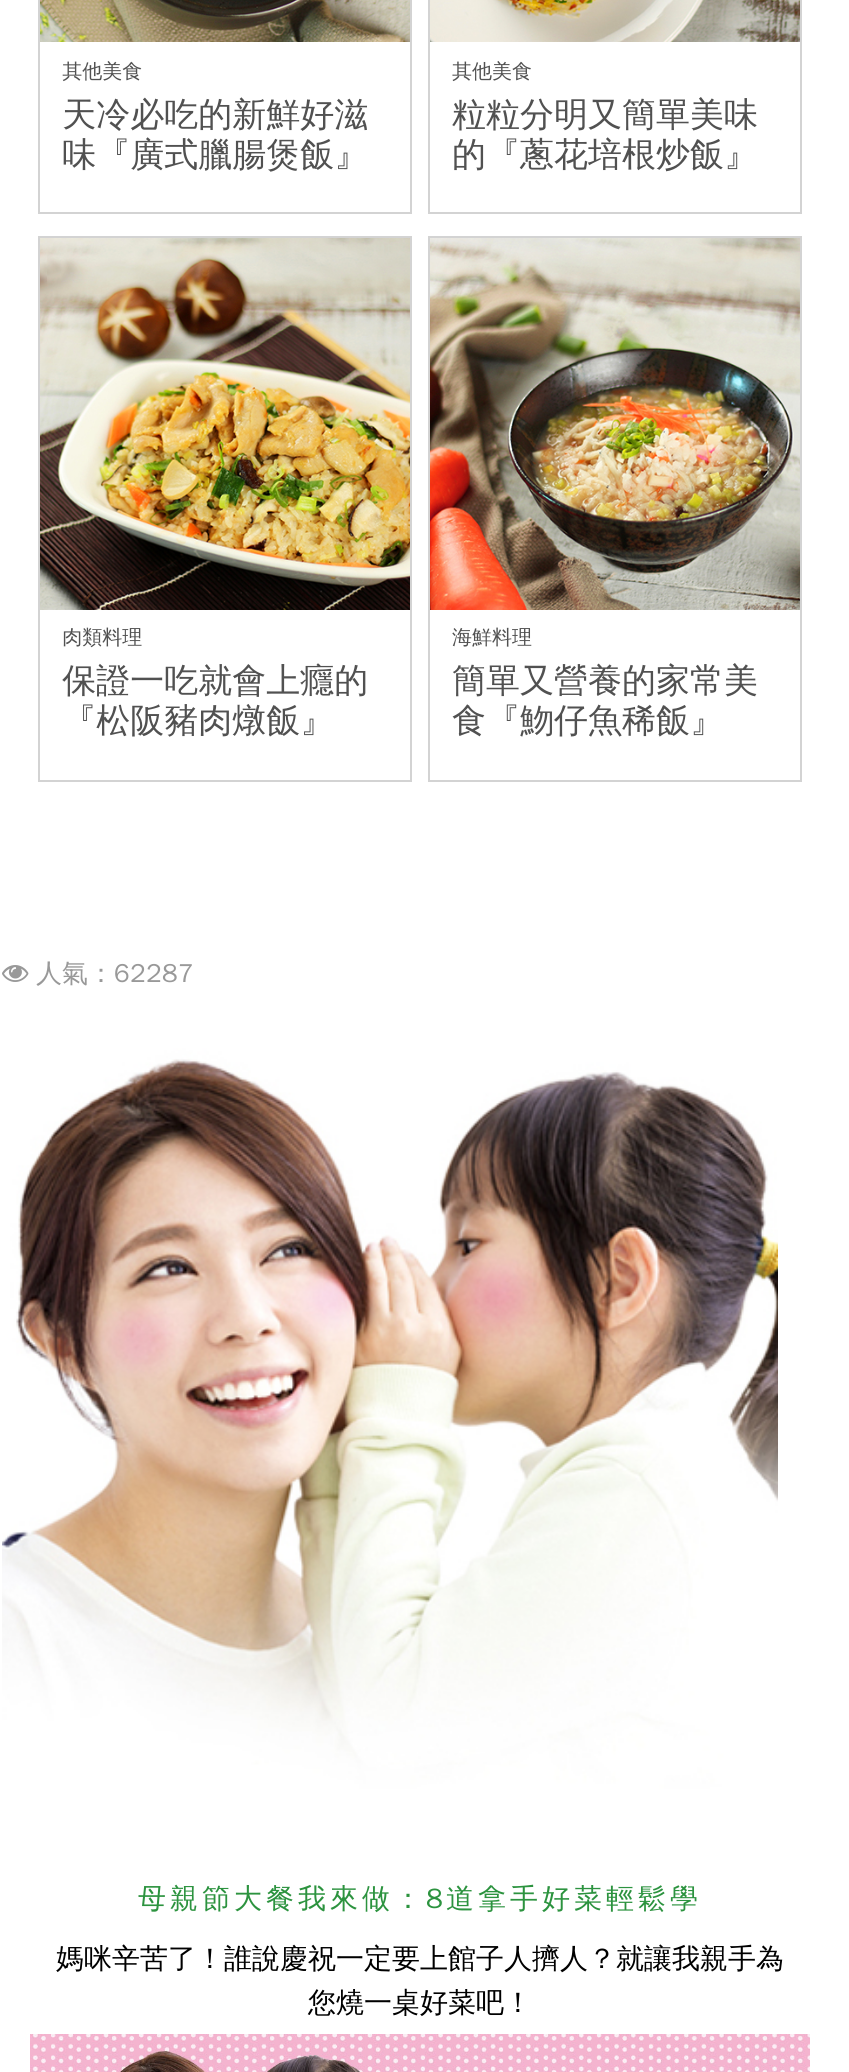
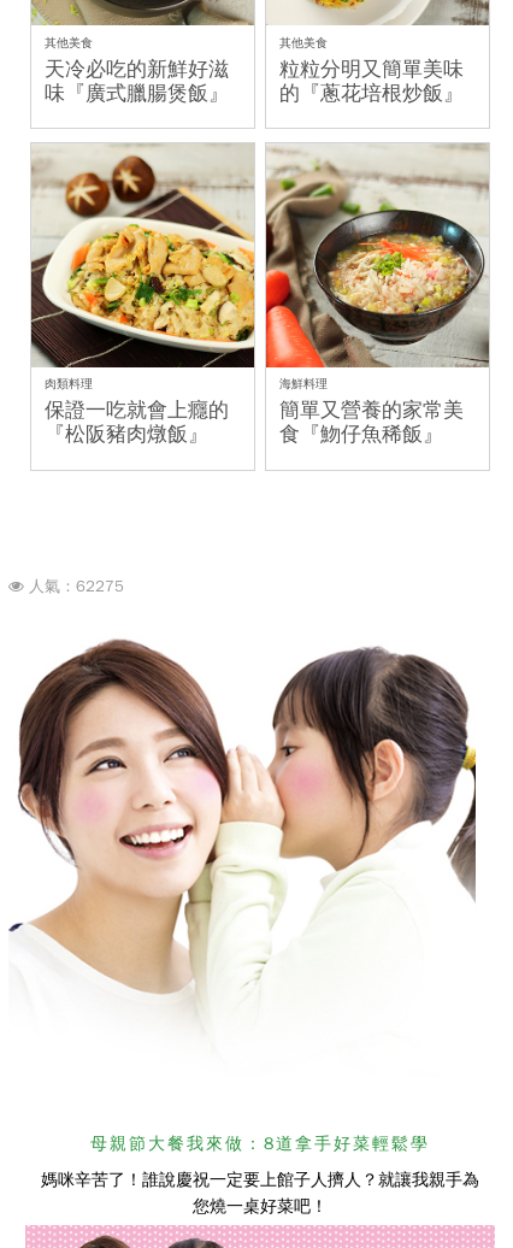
[36,956,194,990] 人氣：62287 -> [29,576,124,596] 人氣：62275

